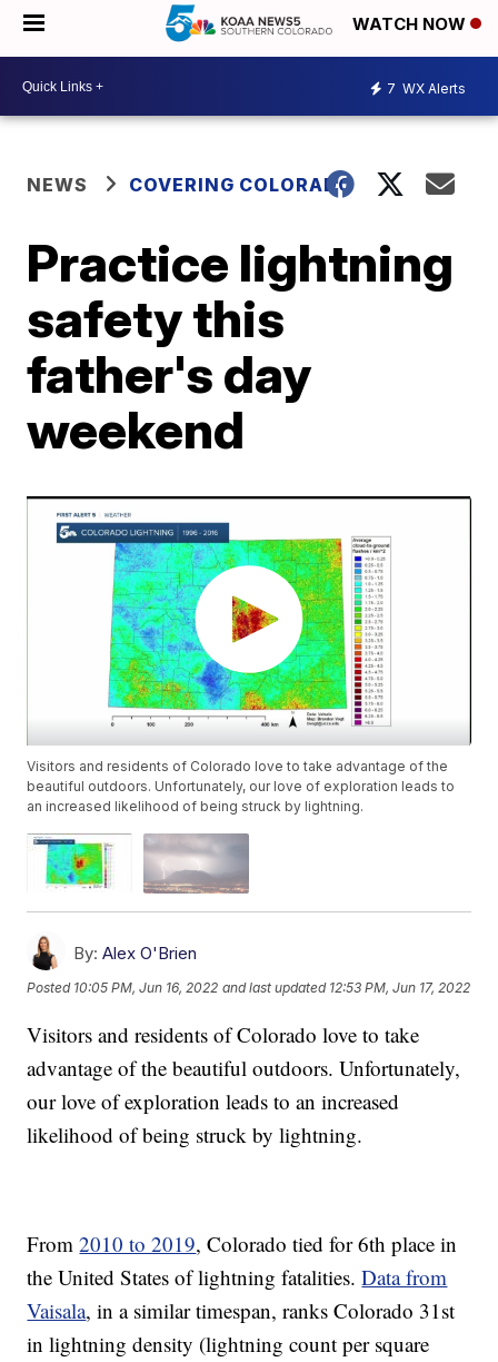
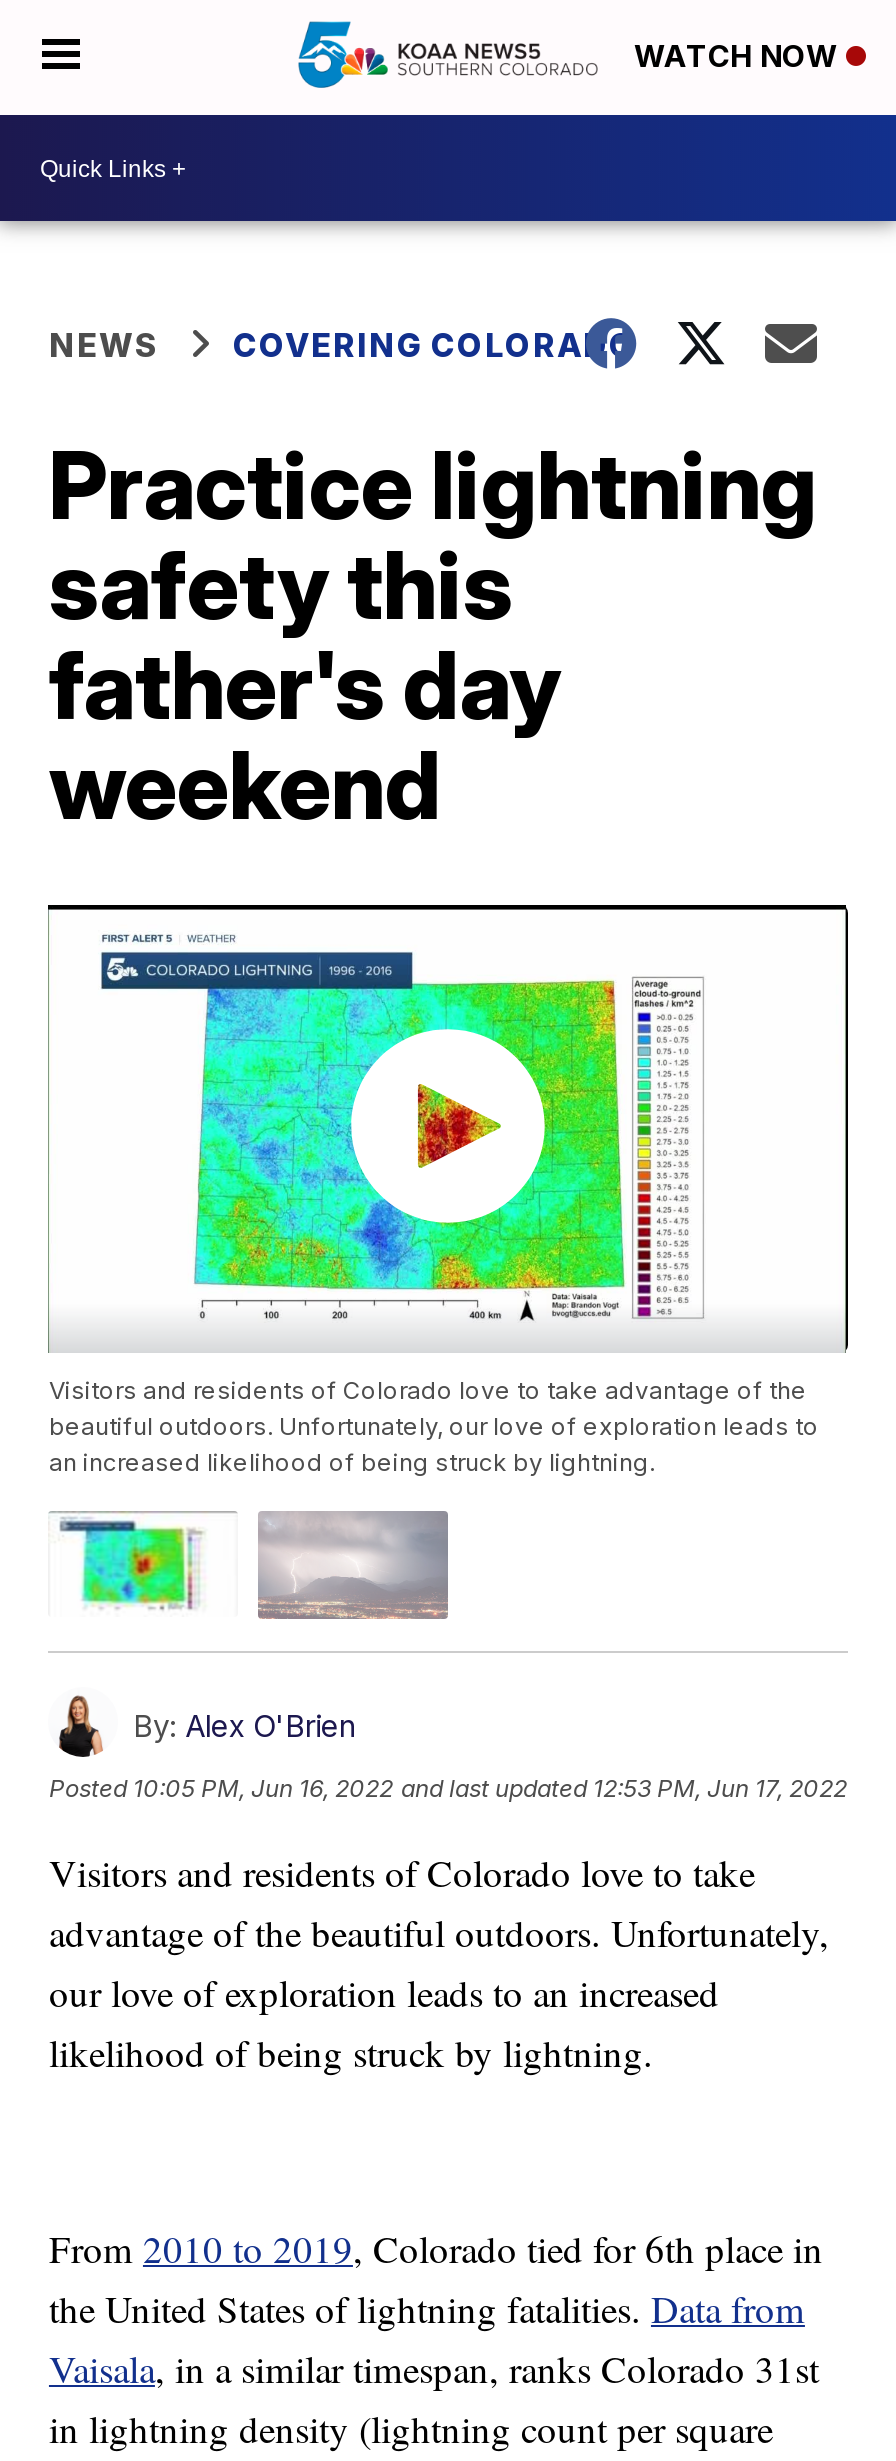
[387,80,466,96] 7 WX Alerts -> none

